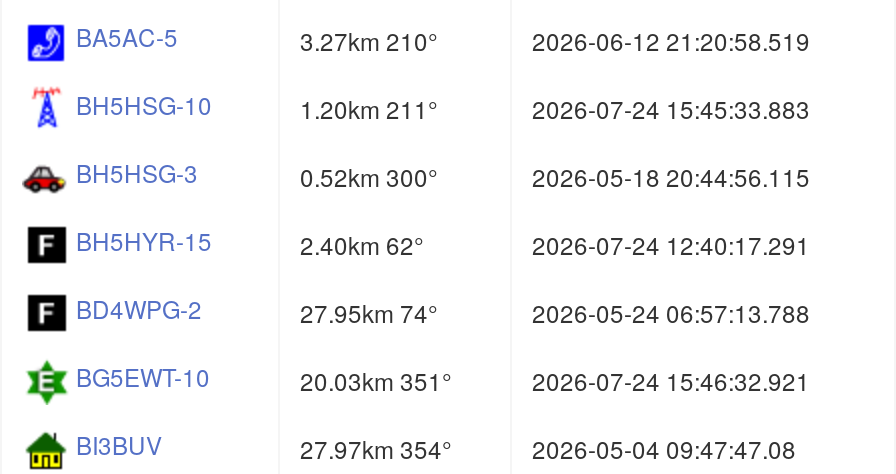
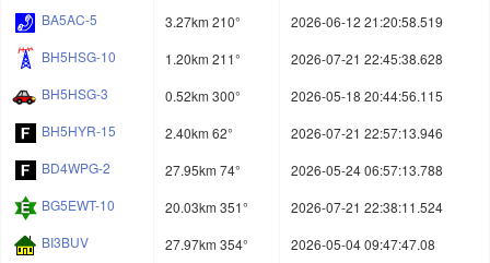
[532,91,810,125] 2026-07-24 15:45:33.883 -> [291,49,443,68] 2026-07-21 22:45:38.628
[532,227,810,261] 2026-07-24 12:40:17.291 -> [291,123,443,142] 2026-07-21 22:57:13.946
[532,363,810,397] 2026-07-24 15:46:32.921 -> [291,198,443,216] 2026-07-21 22:38:11.524

